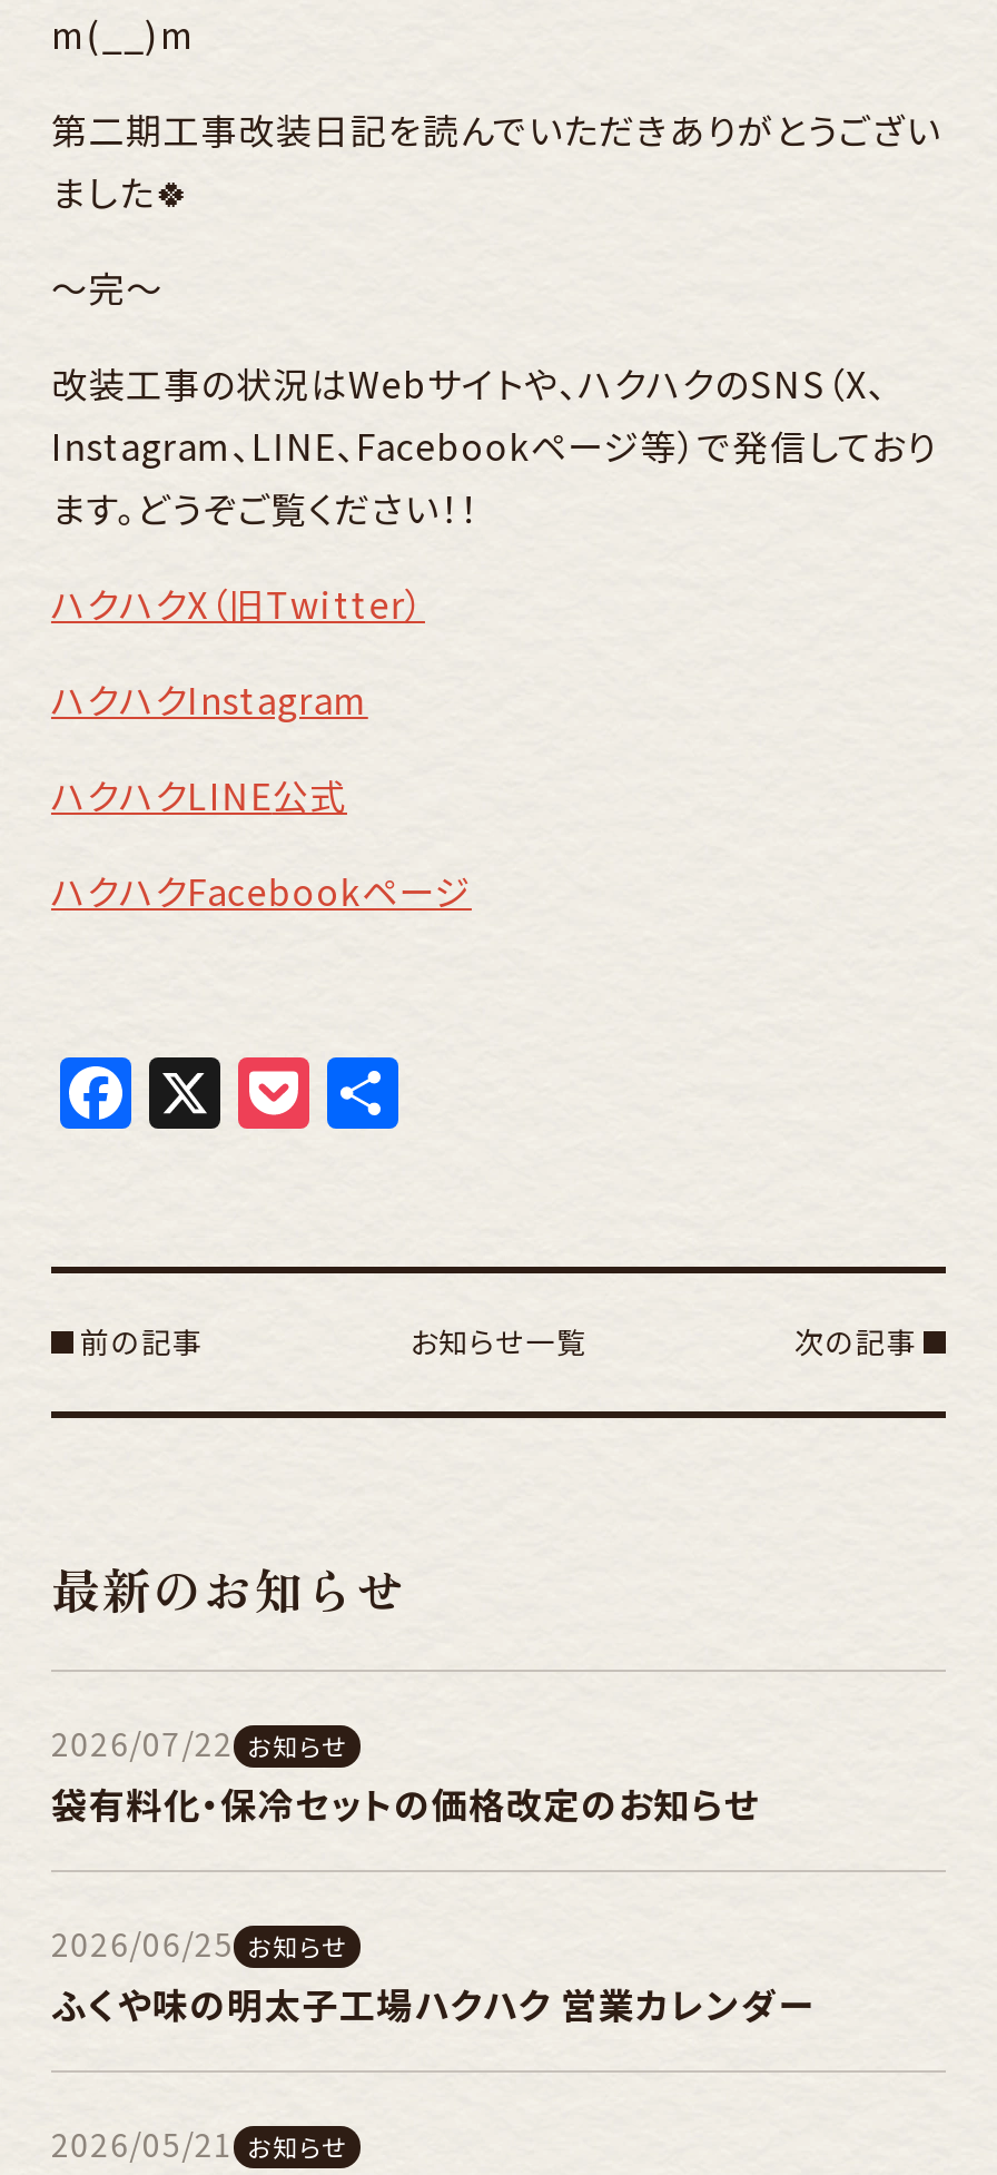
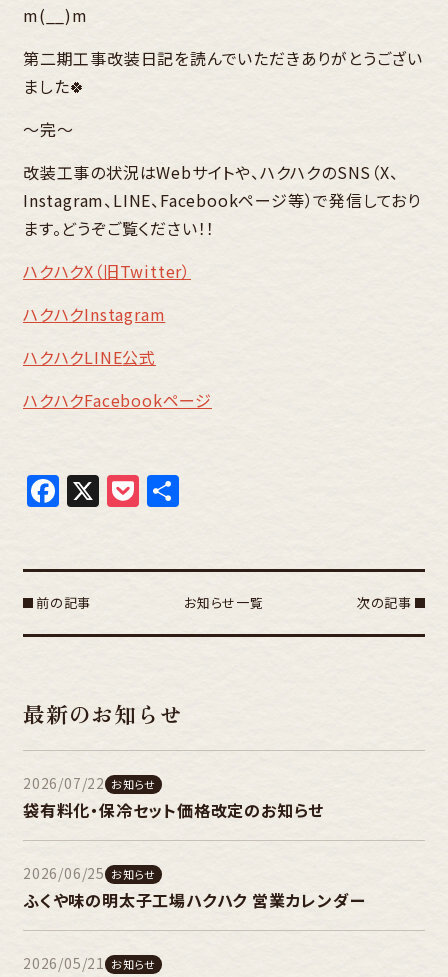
[51,1777,759,1831] 袋有料化・保冷セットの価格改定のお知らせ -> [23,798,324,822] 袋有料化・保冷セット価格改定のお知らせ

